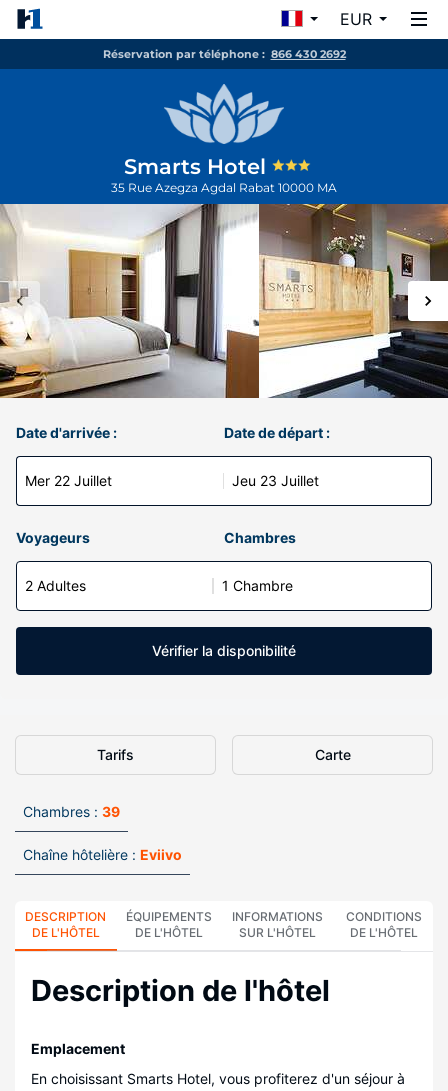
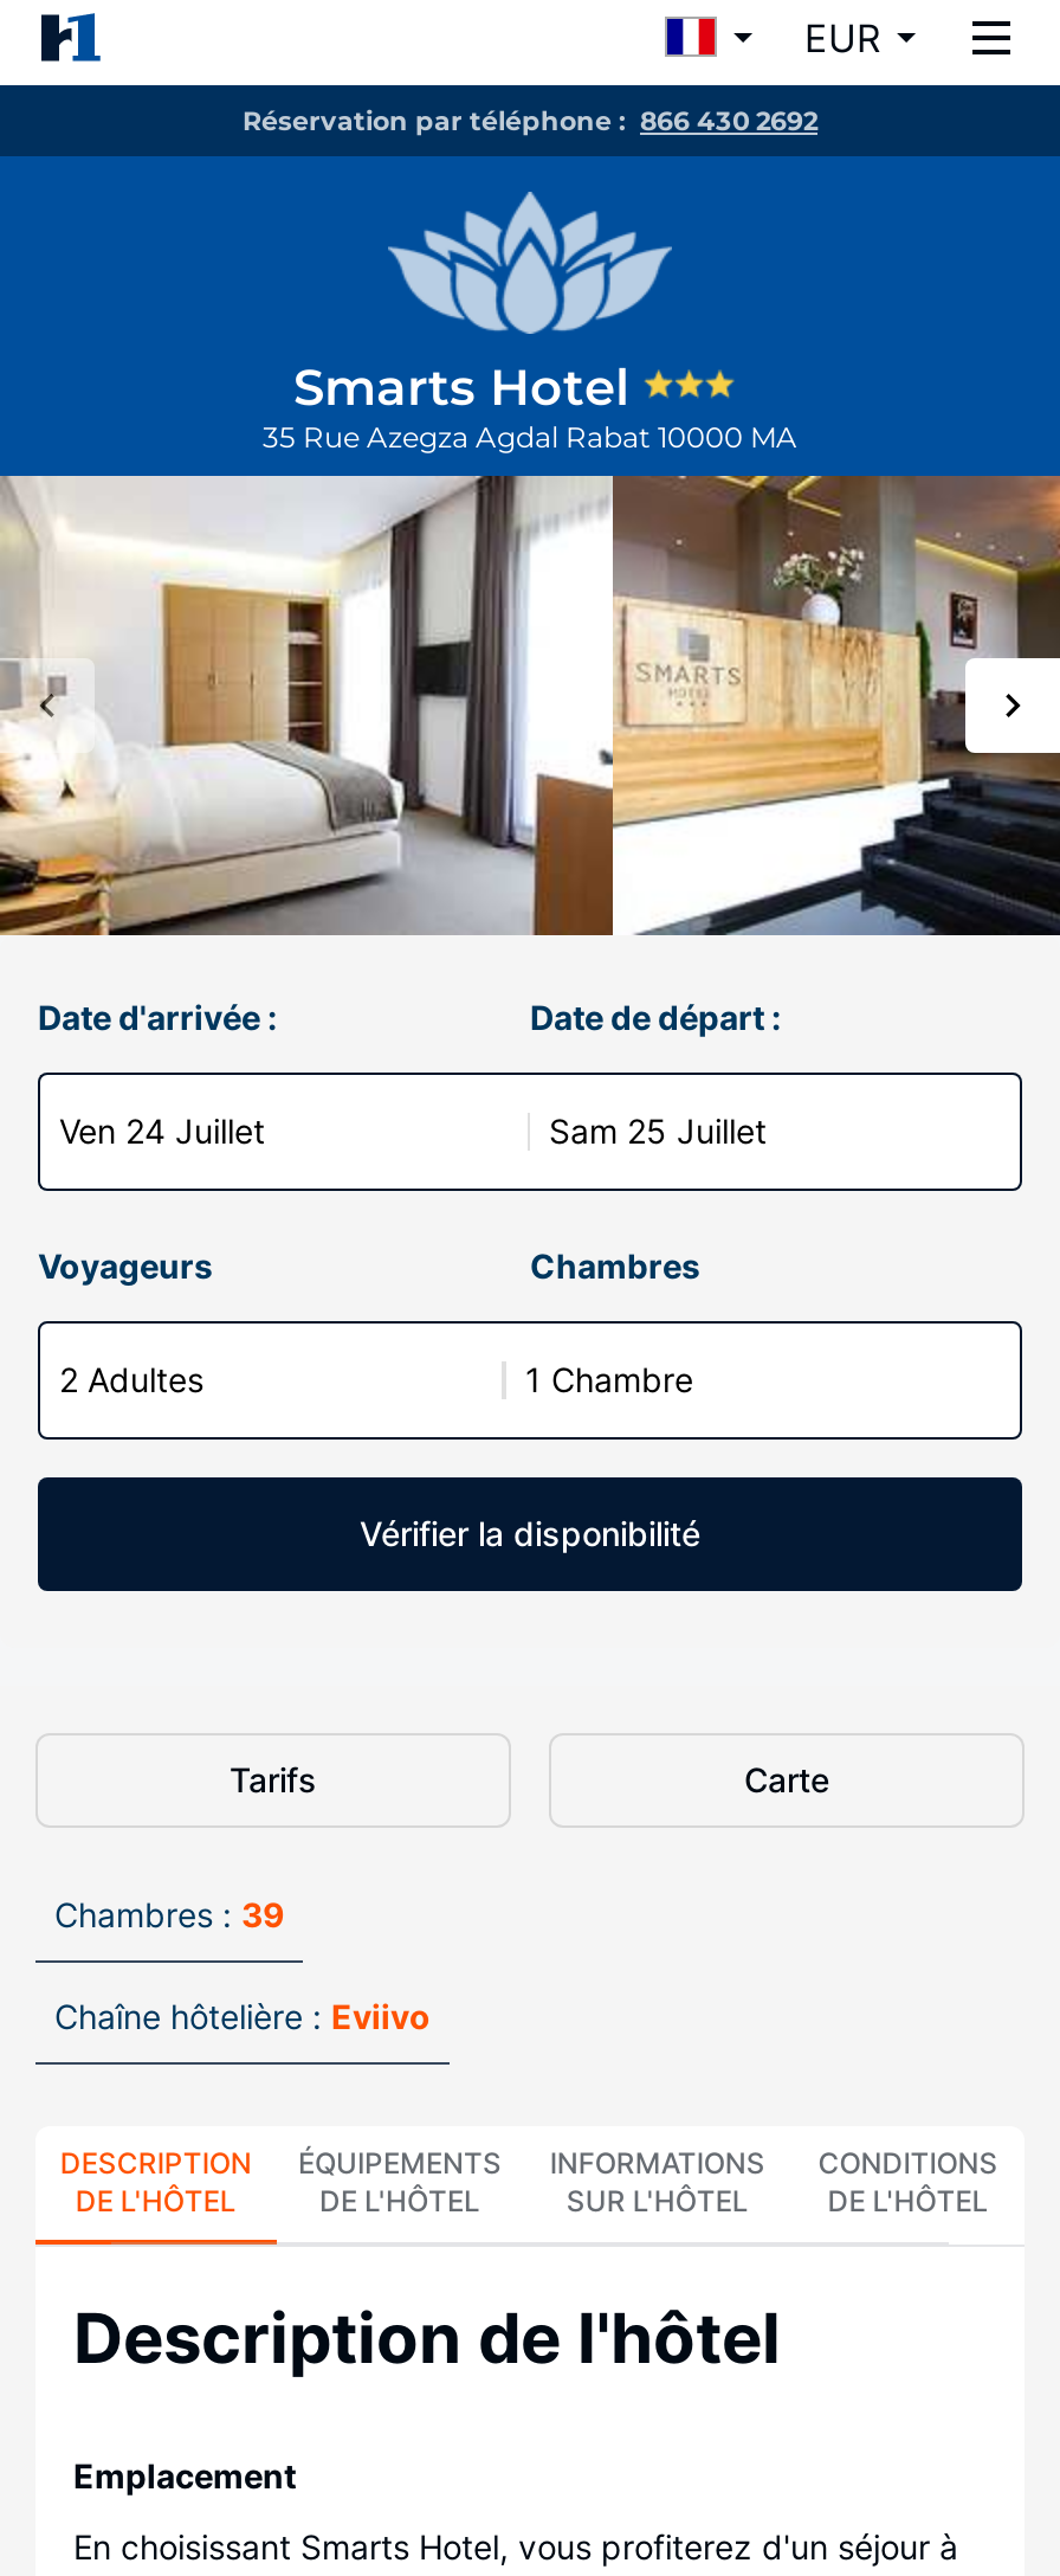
[25,472,112,489] Mer 22 Juillet -> [59,1110,265,1151] Ven 24 Juillet
[232,472,319,489] Jeu 23 Juillet -> [549,1110,767,1151] Sam 25 Juillet

